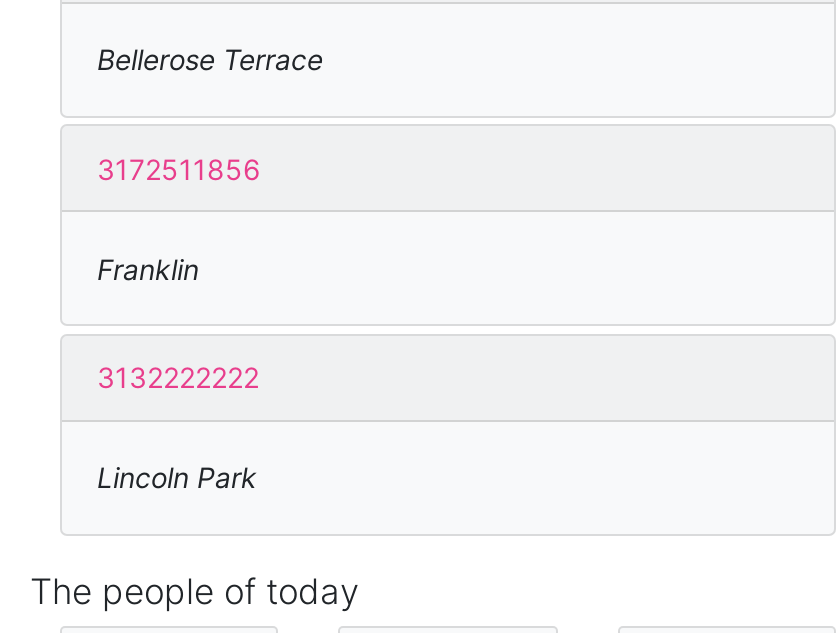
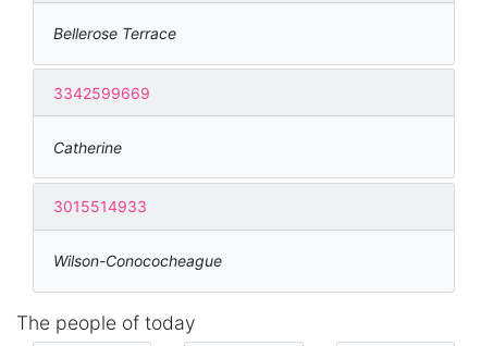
[97,151,261,185] 3172511856 -> [53,83,150,102] 3342599669
[97,251,199,285] Franklin -> [53,138,121,156] Catherine
[97,360,259,394] 3132222222 -> [53,197,146,215] 3015514933
[97,460,257,494] Lincoln Park -> [53,251,221,270] Wilson-Conococheague

